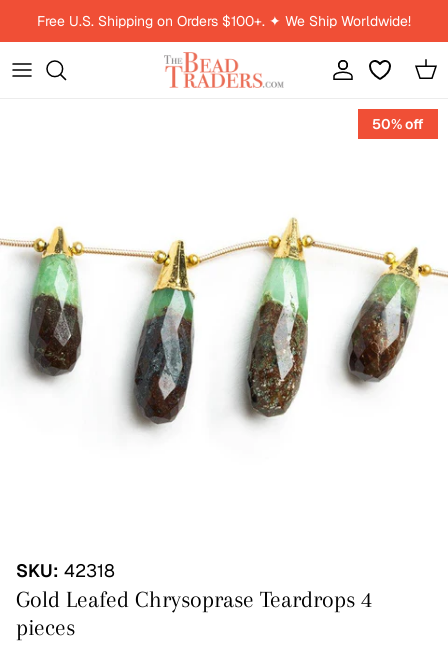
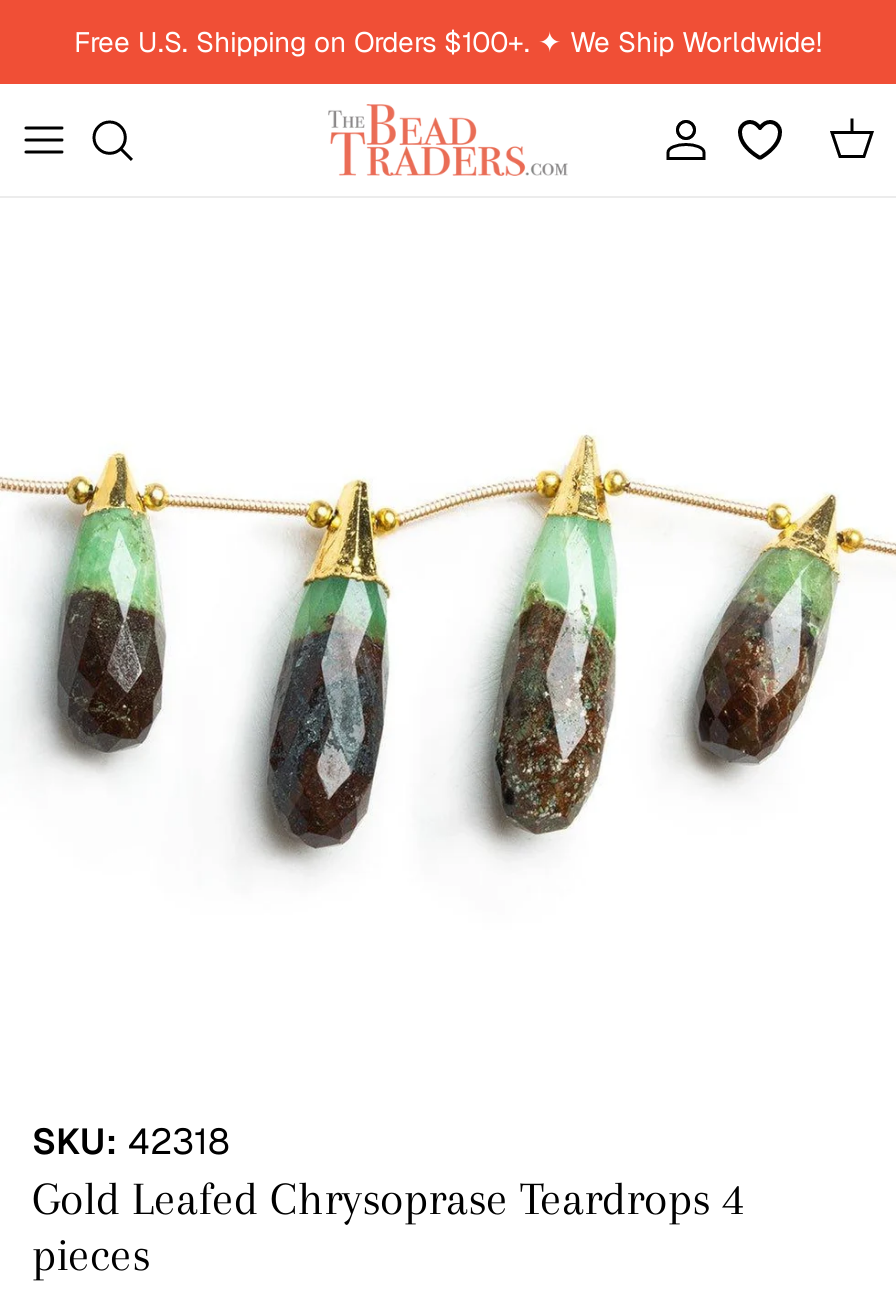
[372,115,424,133] 50% off -> none

